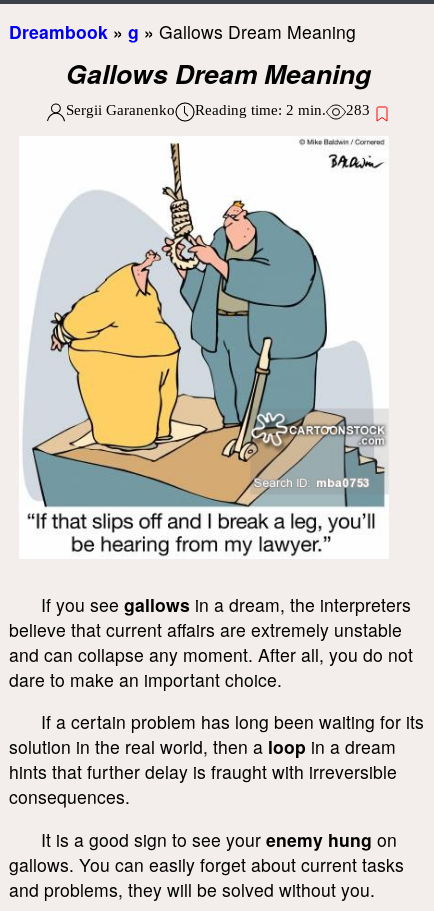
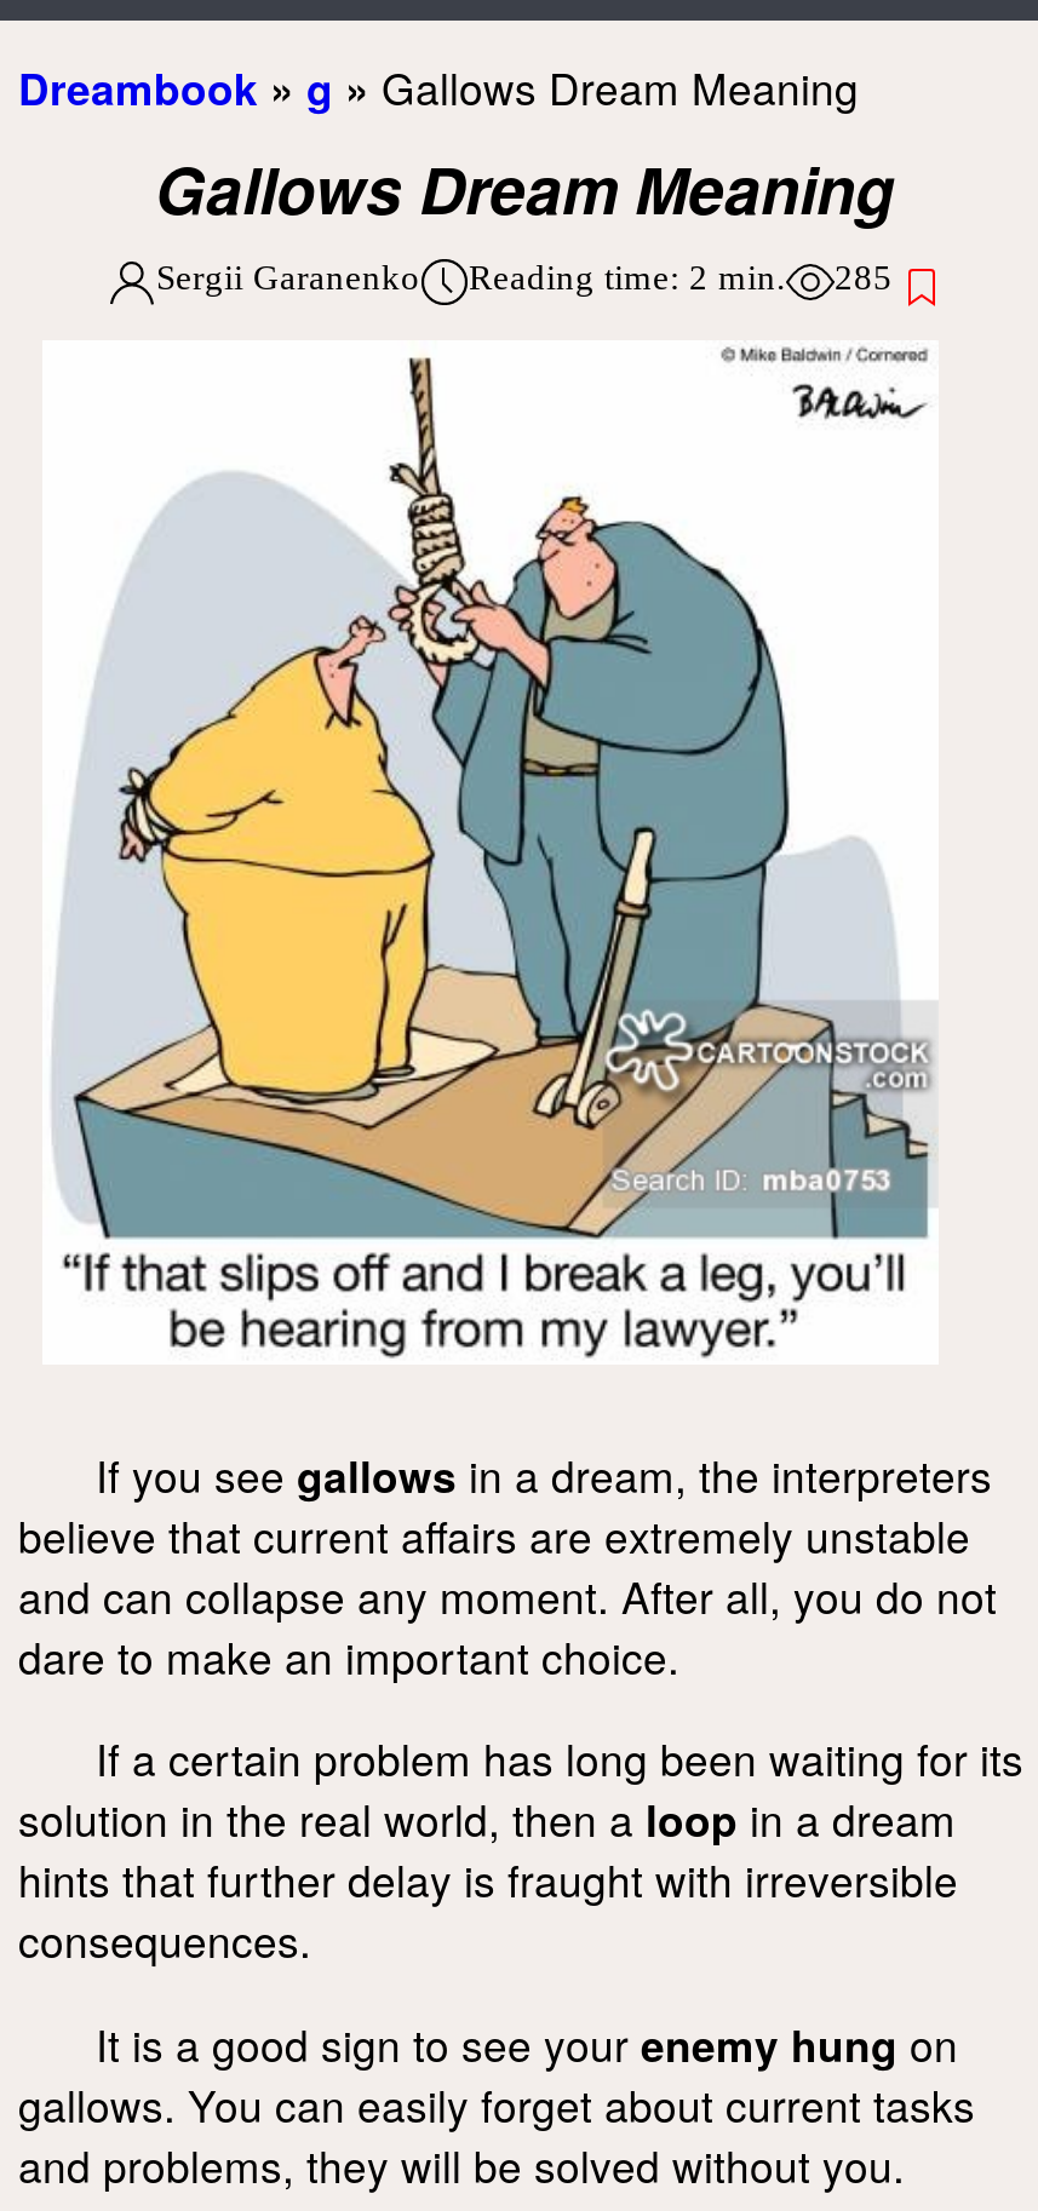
[66,102,370,118] Sergii Garanenko Reading time: 2 min. 283 -> [156,257,893,296] Sergii Garanenko Reading time: 2 min. 285

